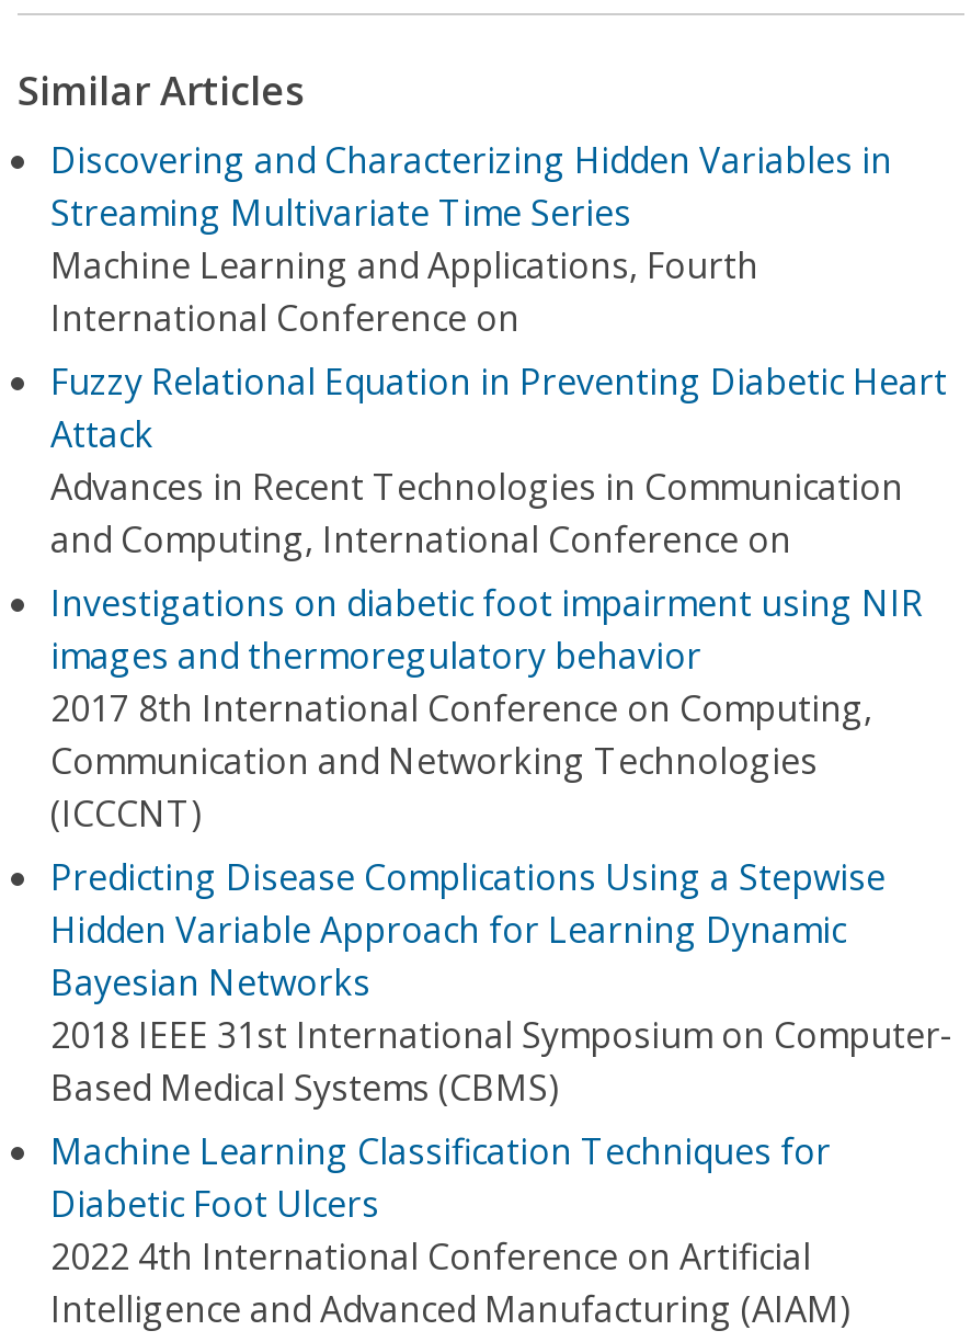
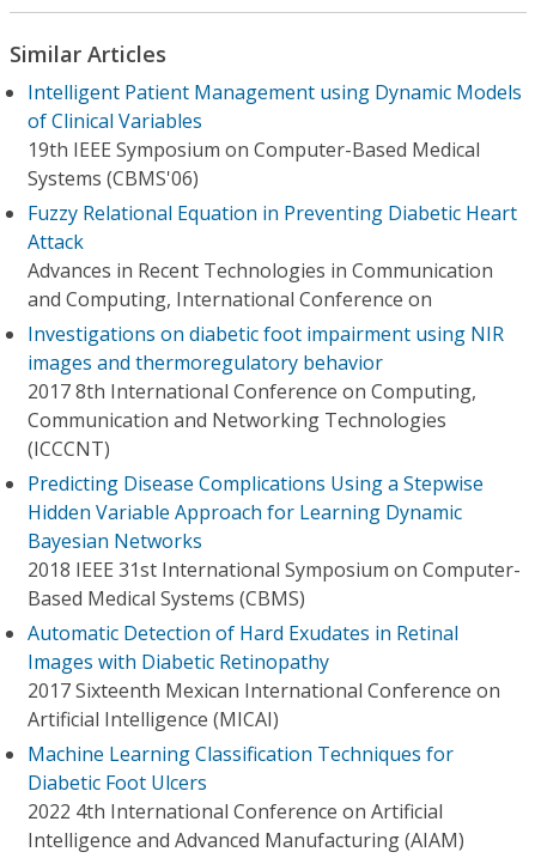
[50,136,892,342] Discovering and Characterizing Hidden Variables in | Streaming Multivariate Time Series | Machine Learning and Applications, Fourth | International Conference on -> [28,79,522,191] Intelligent Patient Management using Dynamic Models | of Clinical Variables | 19th IEEE Symposium on Computer-Based Medical | Systems (CBMS'06)
none -> [28,620,500,732] Automatic Detection of Hard Exudates in Retinal | Images with Diabetic Retinopathy | 2017 Sixteenth Mexican International Conference on | Artificial Intelligence (MICAI)

